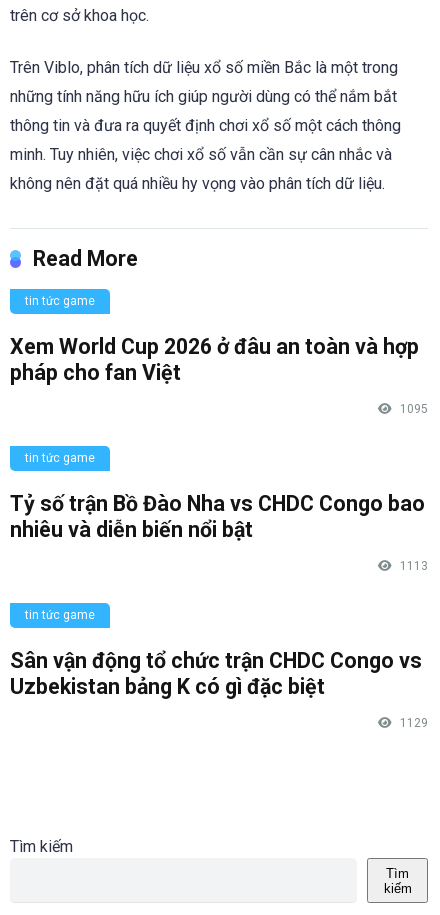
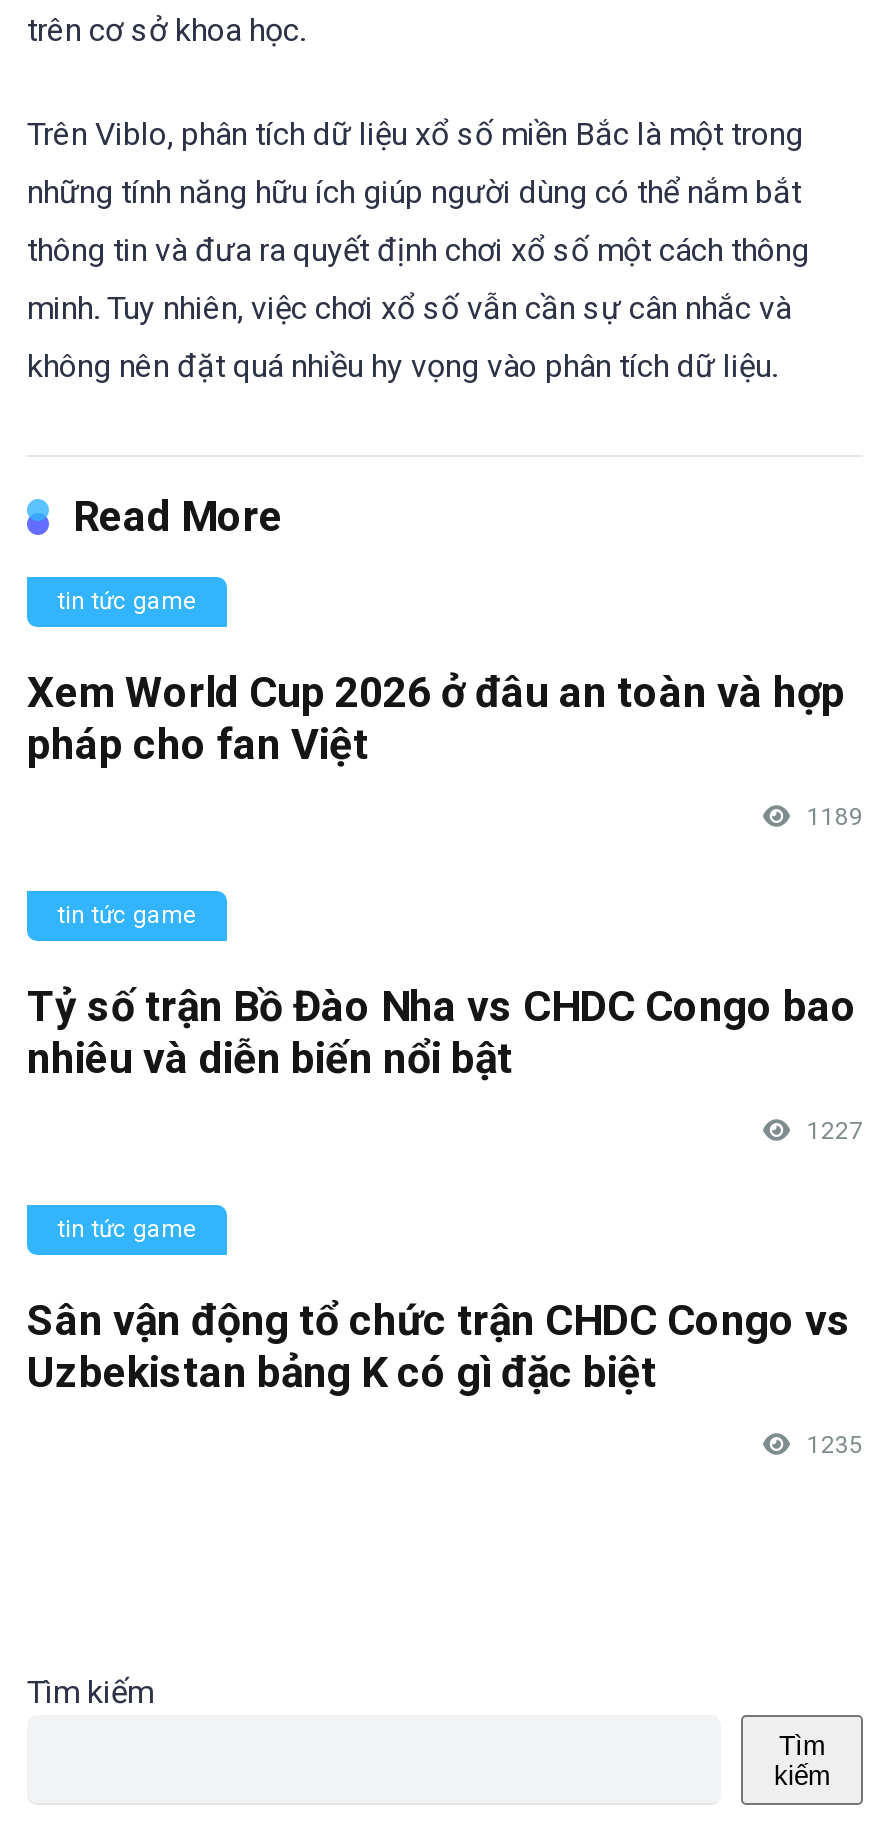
[397,402,428,416] 1095 -> [801,804,863,832] 1189
[397,559,428,573] 1113 -> [801,1118,863,1146] 1227
[397,716,428,730] 1129 -> [801,1432,863,1460] 1235

